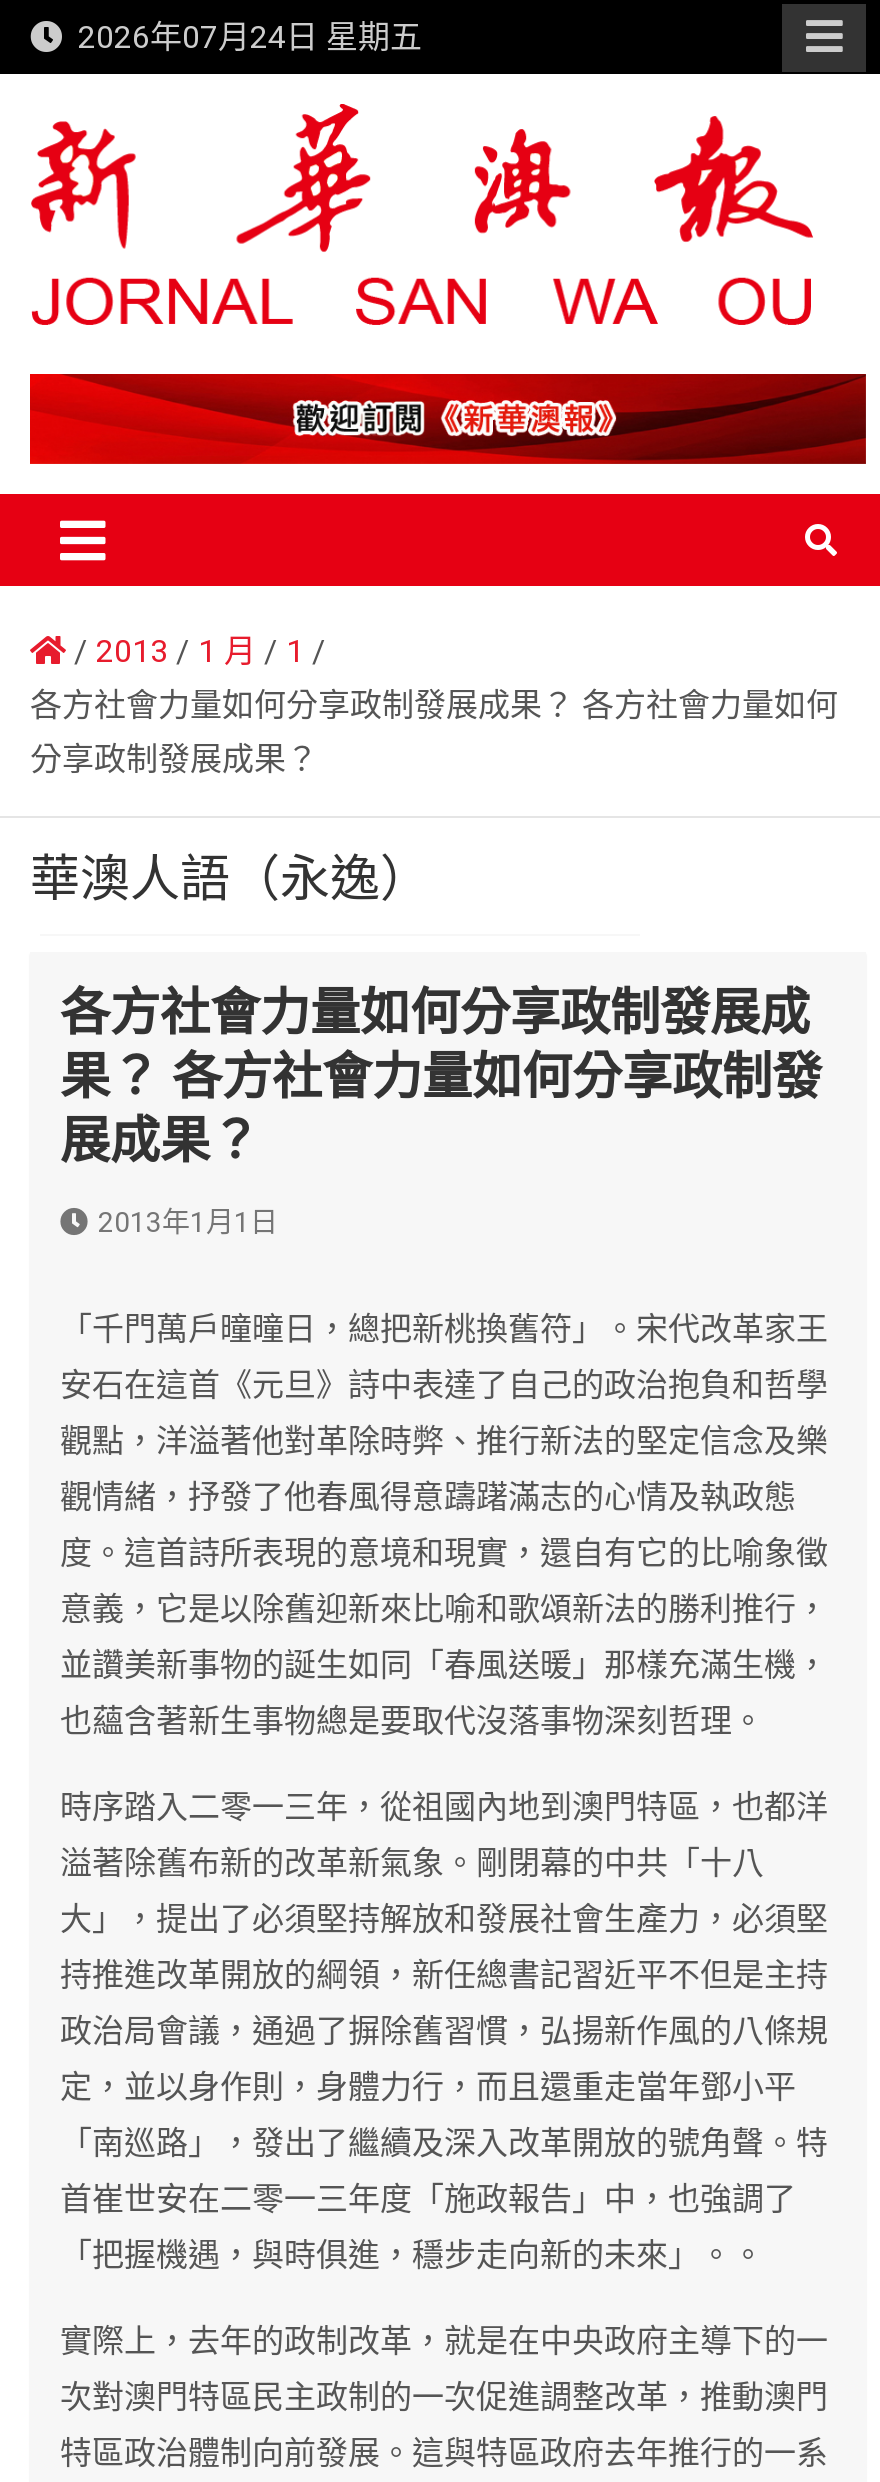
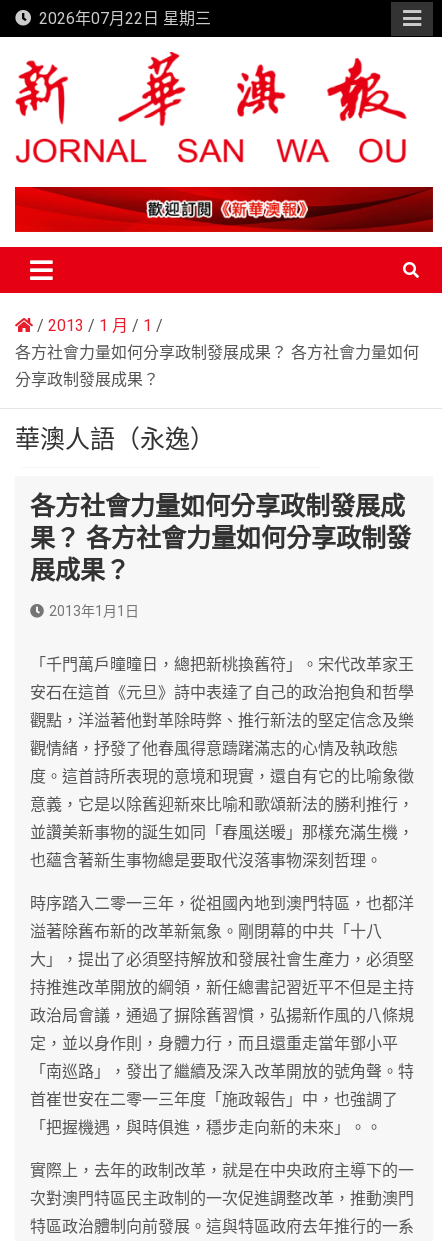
[62,18,422,56] 2026年07月24日 星期五 -> [31,9,211,28] 2026年07月22日 星期三

